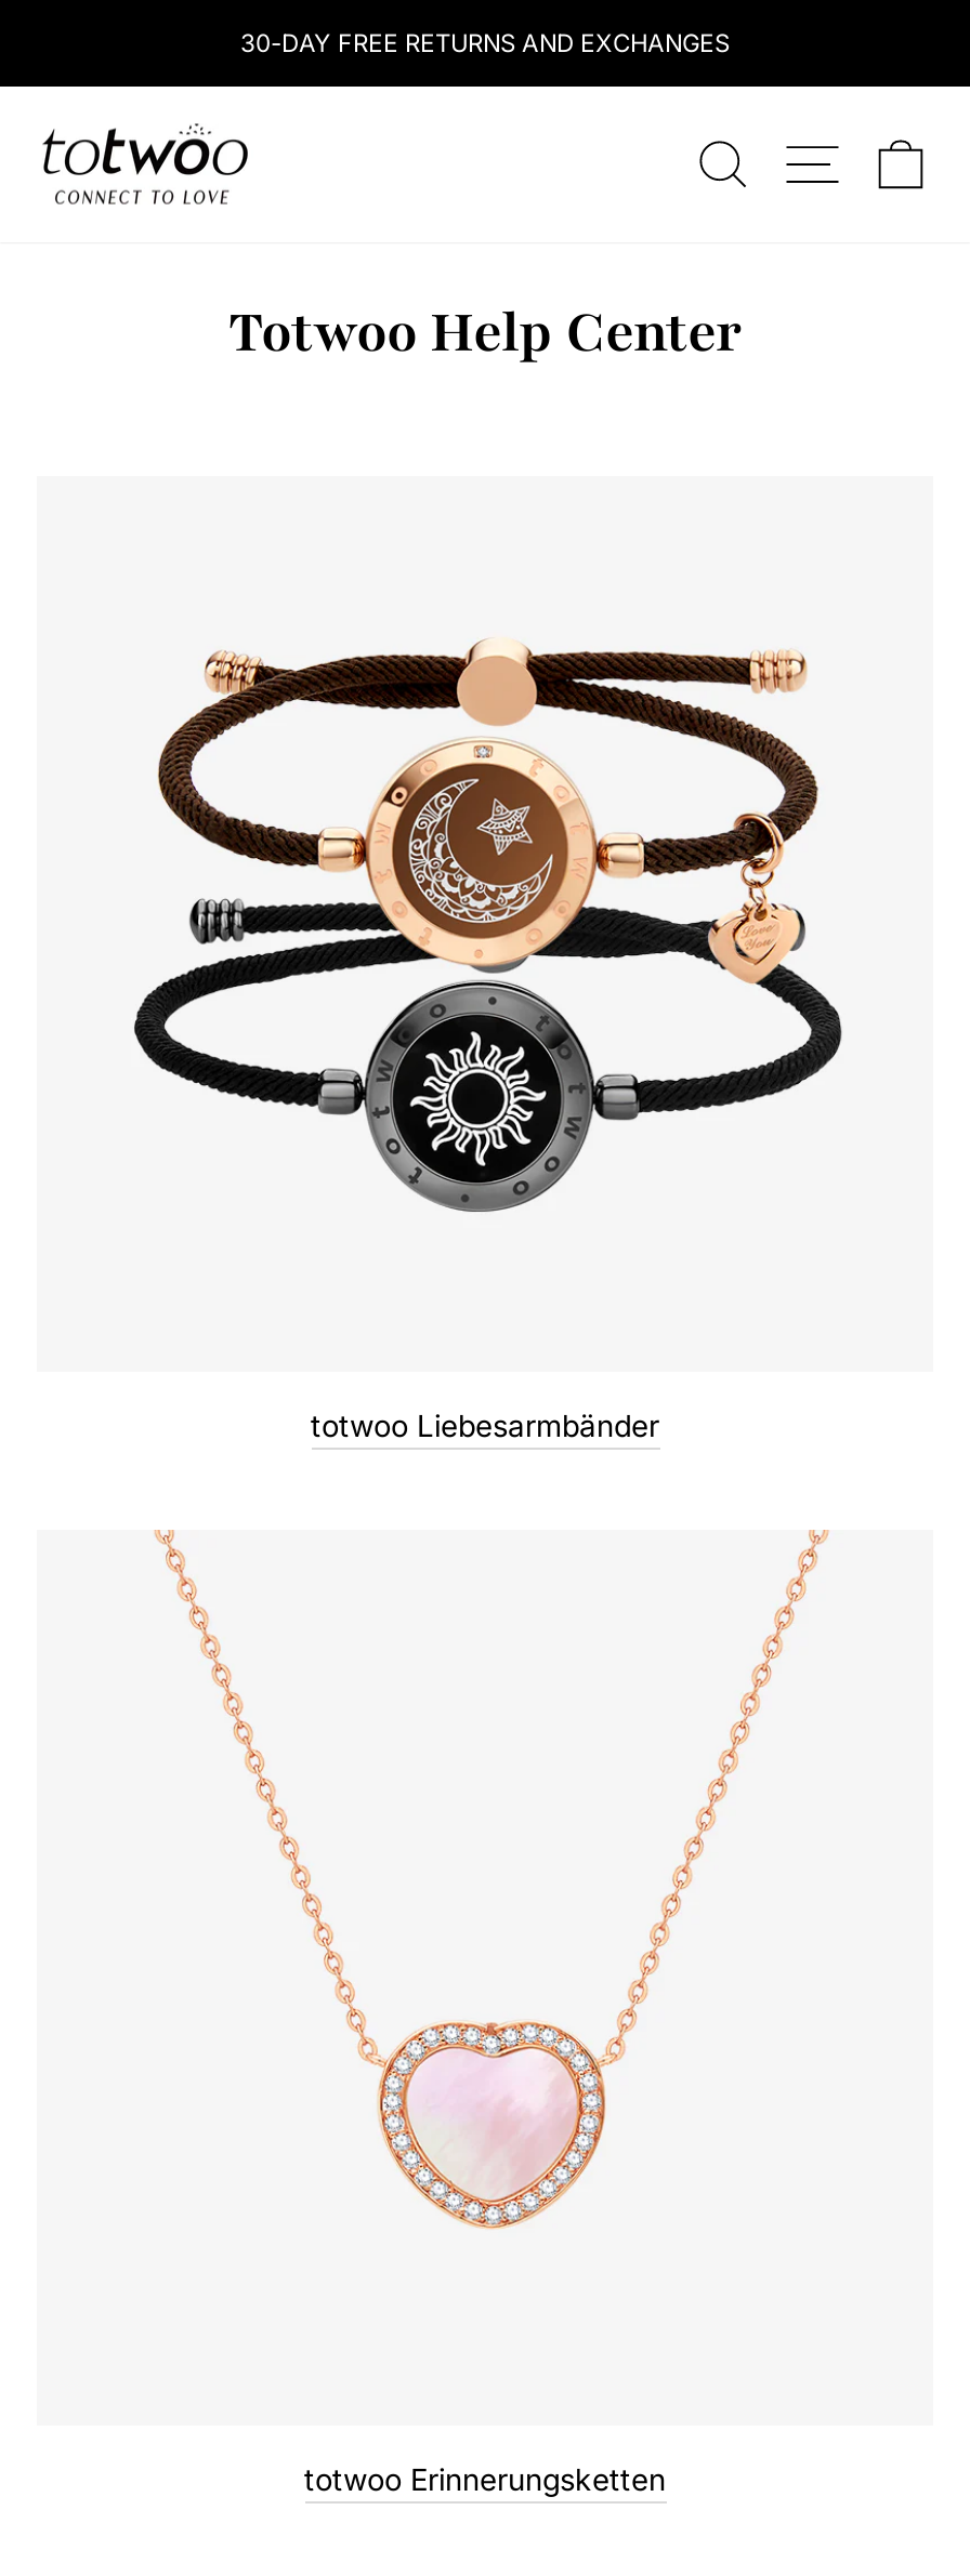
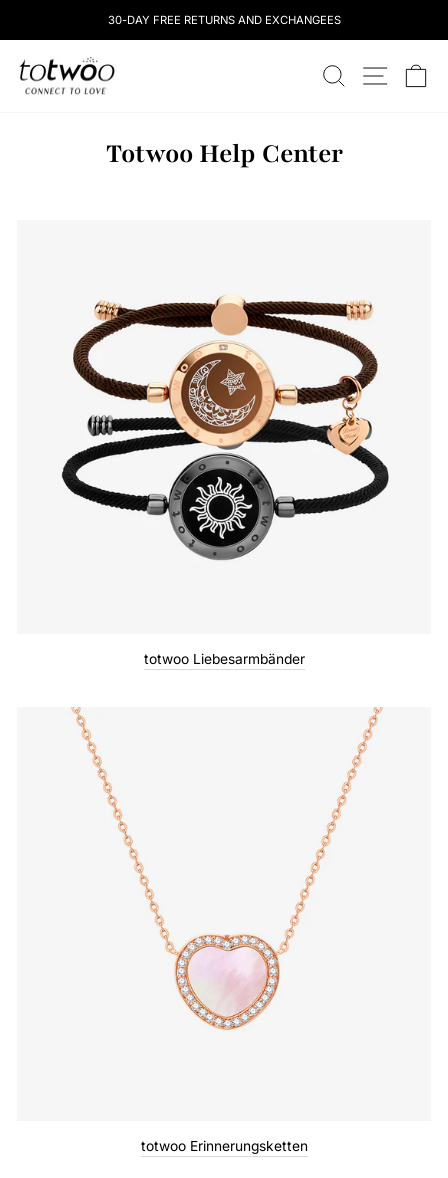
[240,28,730,58] 30-DAY FREE RETURNS AND EXCHANGES -> [107,13,340,27] 30-DAY FREE RETURNS AND EXCHANGEES

